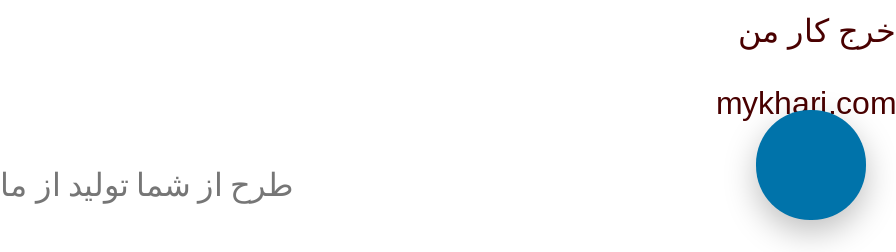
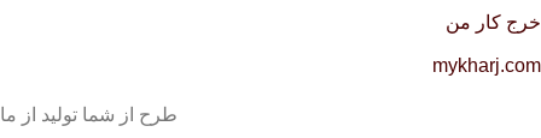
[752,125,870,231] [image] -> none

